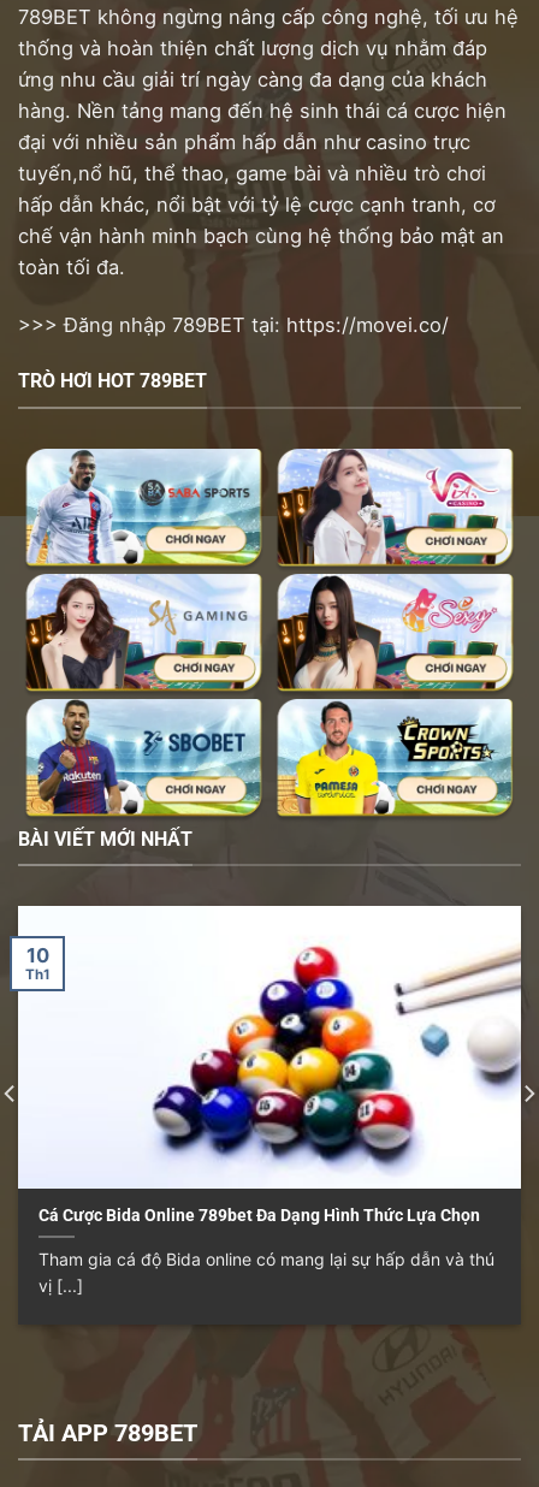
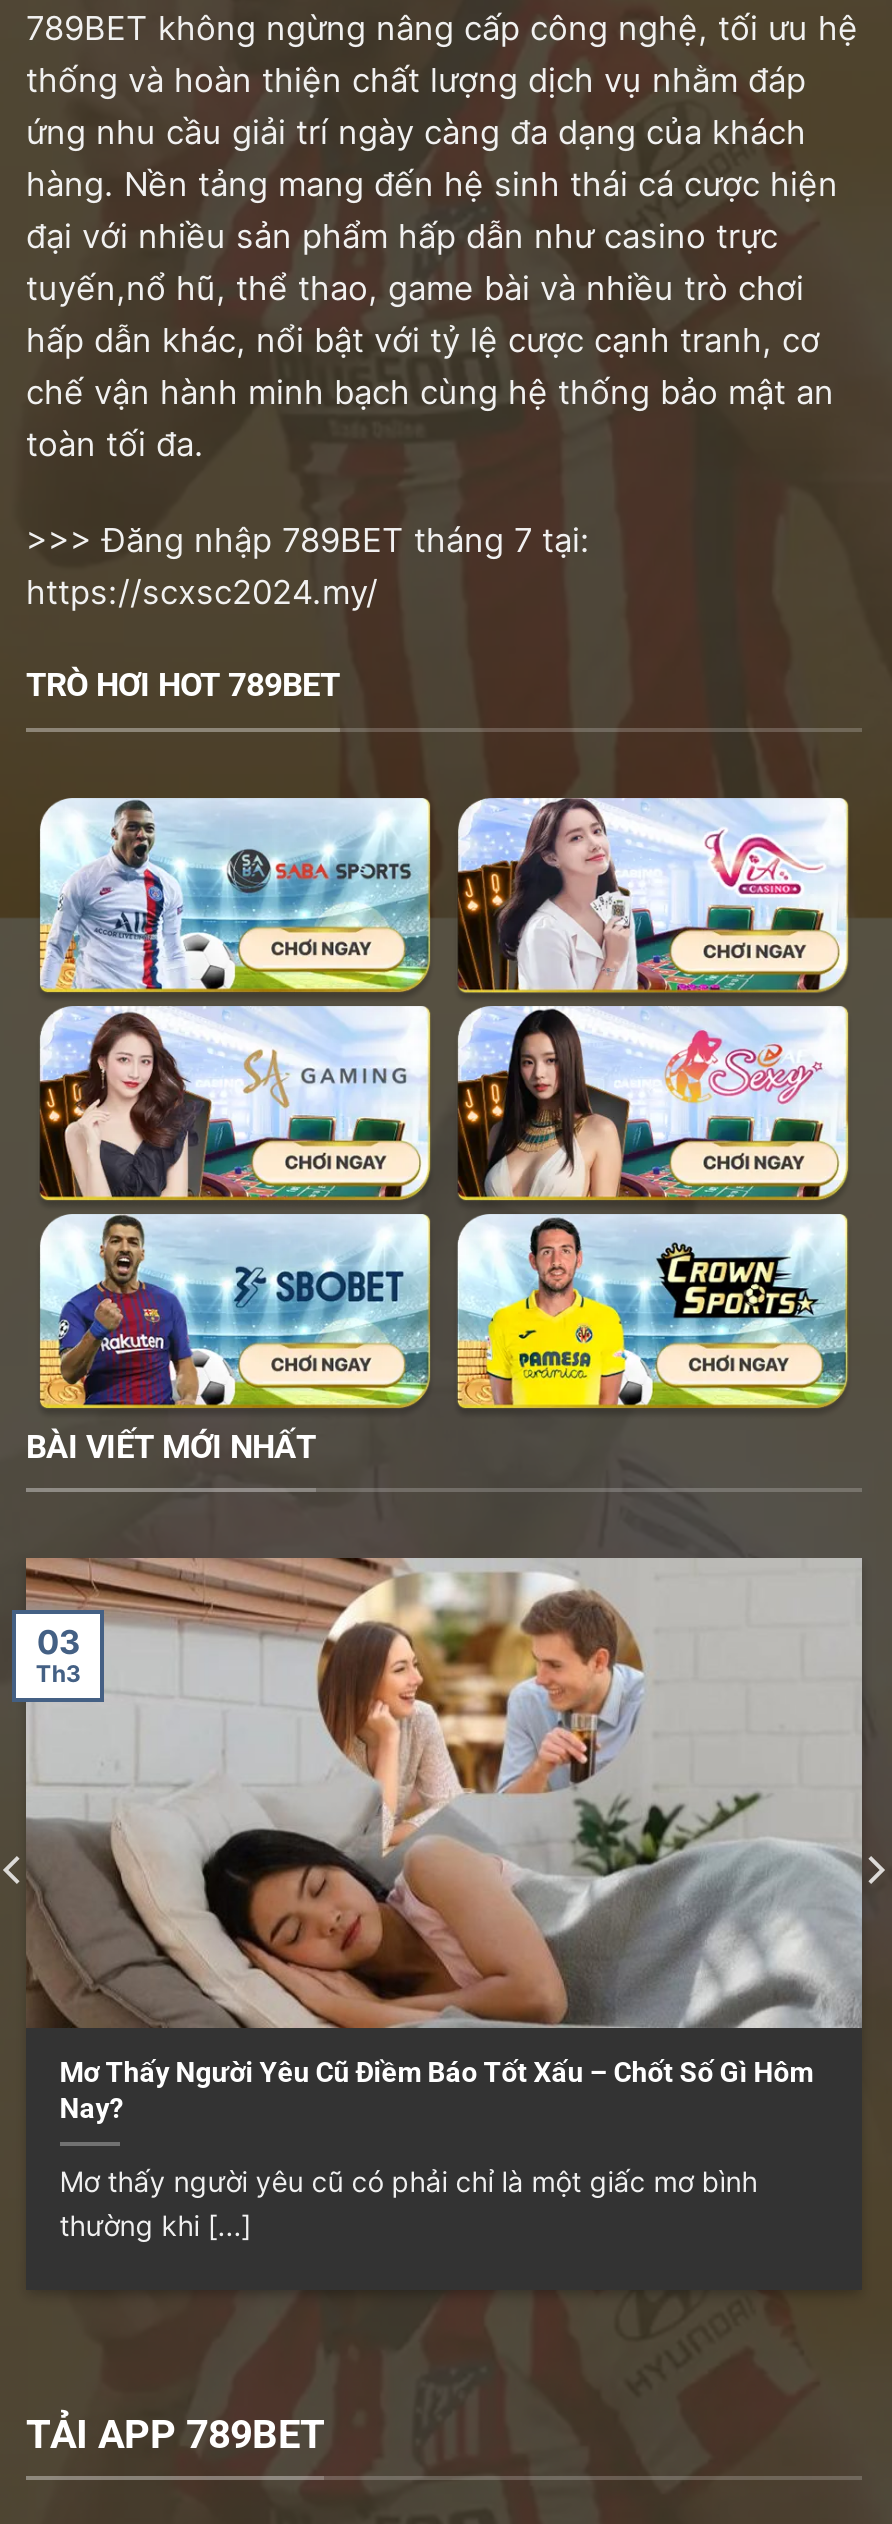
[18,313,449,337] >>> Đăng nhập 789BET tại: https://movei.co/ -> [26,520,590,612] >>> Đăng nhập 789BET tháng 7 tại: | https://scxsc2024.my/
[17,905,521,1190] [image] | 10 | Th1 -> [26,1558,862,2030] [image] | 03 | Th3
[38,1205,483,1225] Cá Cược Bida Online 789bet Đa Dạng Hình Thức Lựa Chọn -> [60,2056,814,2124] Mơ Thấy Người Yêu Cũ Điềm Báo Tốt Xấu – Chốt Số Gì Hôm | Nay?
[38,1249,494,1296] Tham gia cá độ Bida online có mang lại sự hấp dẫn và thú | vị [...] -> [60,2165,758,2243] Mơ thấy người yêu cũ có phải chỉ là một giấc mơ bình | thường khi [...]

